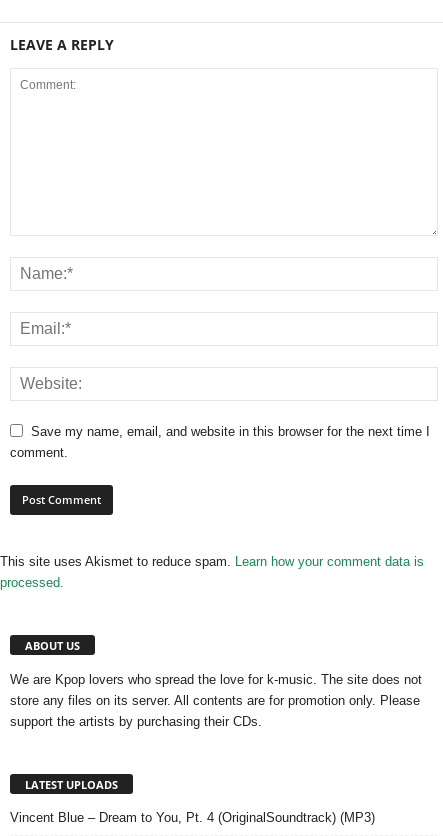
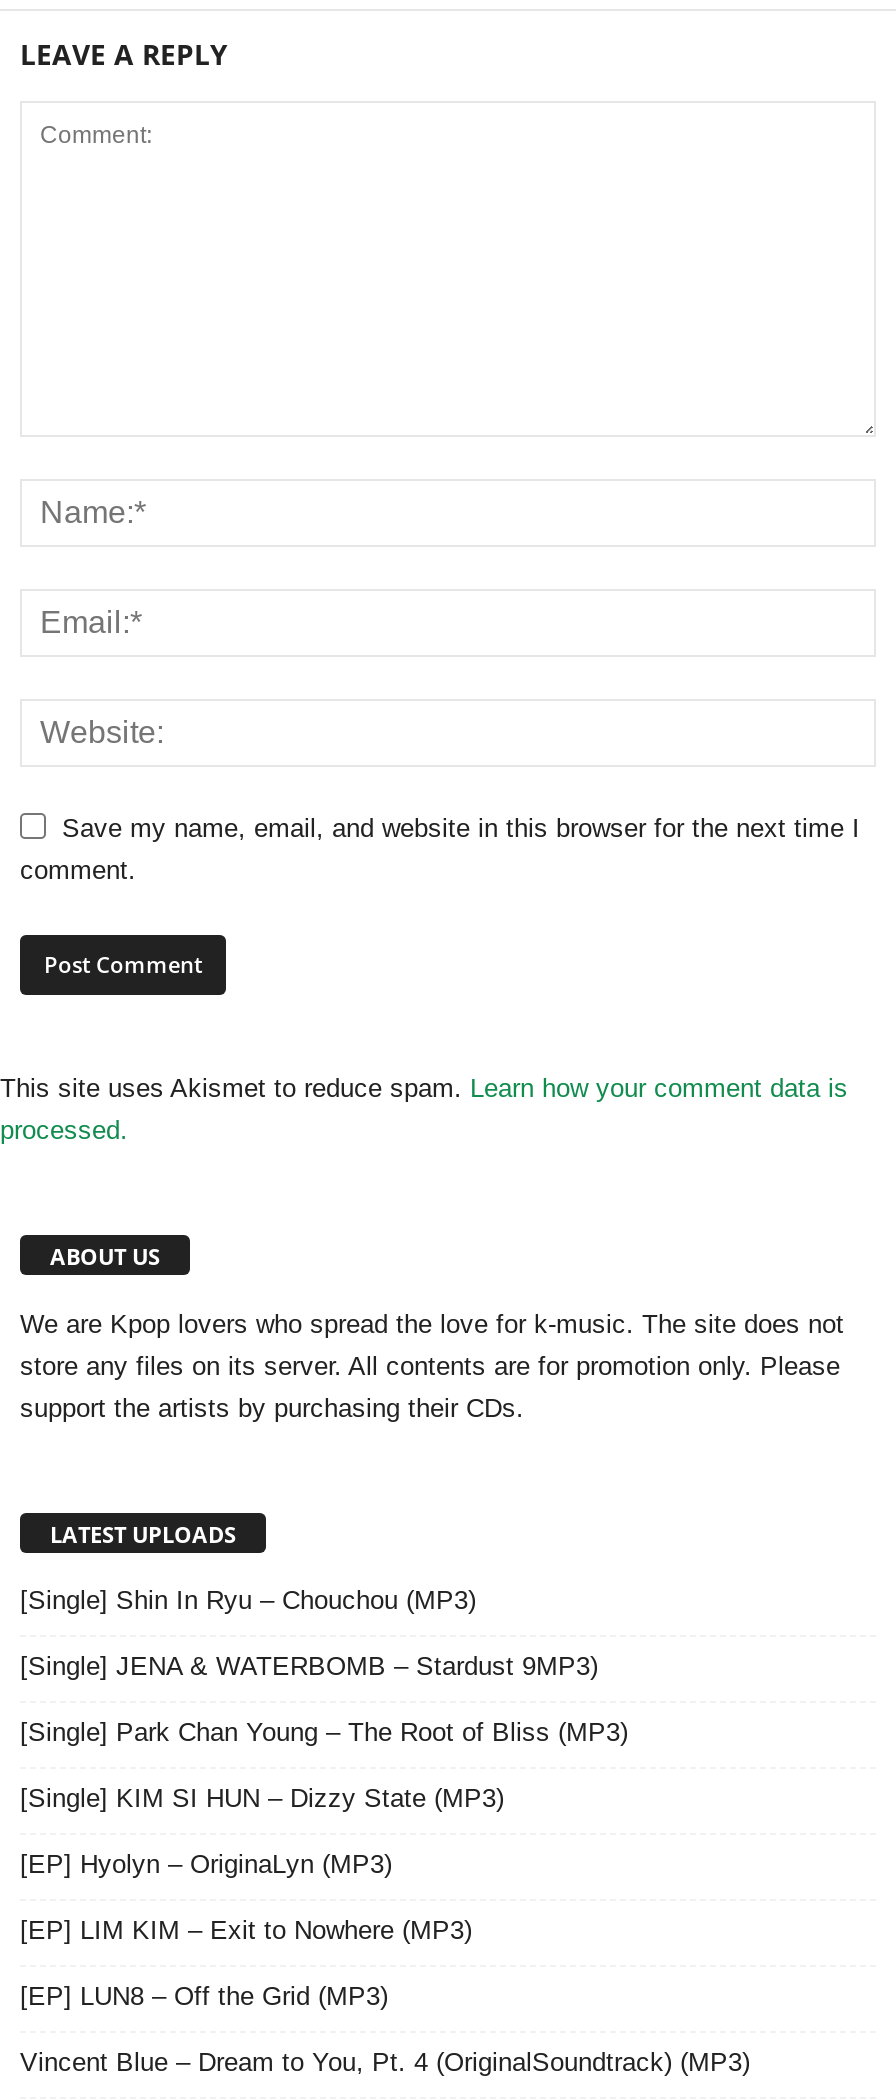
none -> [20,1585,628,2011] [Single] Shin In Ryu – Chouchou (MP3) | [Single] JENA & WATERBOMB – Stardust 9MP3) | [Single] Park Chan Young – The Root of Bliss (MP3) | [Single] KIM SI HUN – Dizzy State (MP3) | [EP] Hyolyn – OriginaLyn (MP3) | [EP] LIM KIM – Exit to Nowhere (MP3) | [EP] LUN8 – Off the Grid (MP3)

